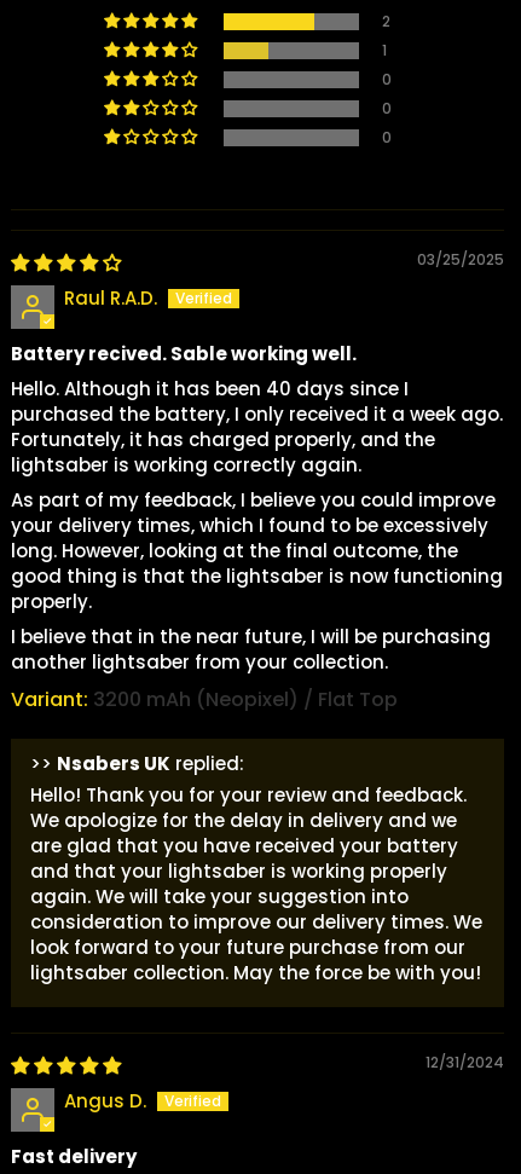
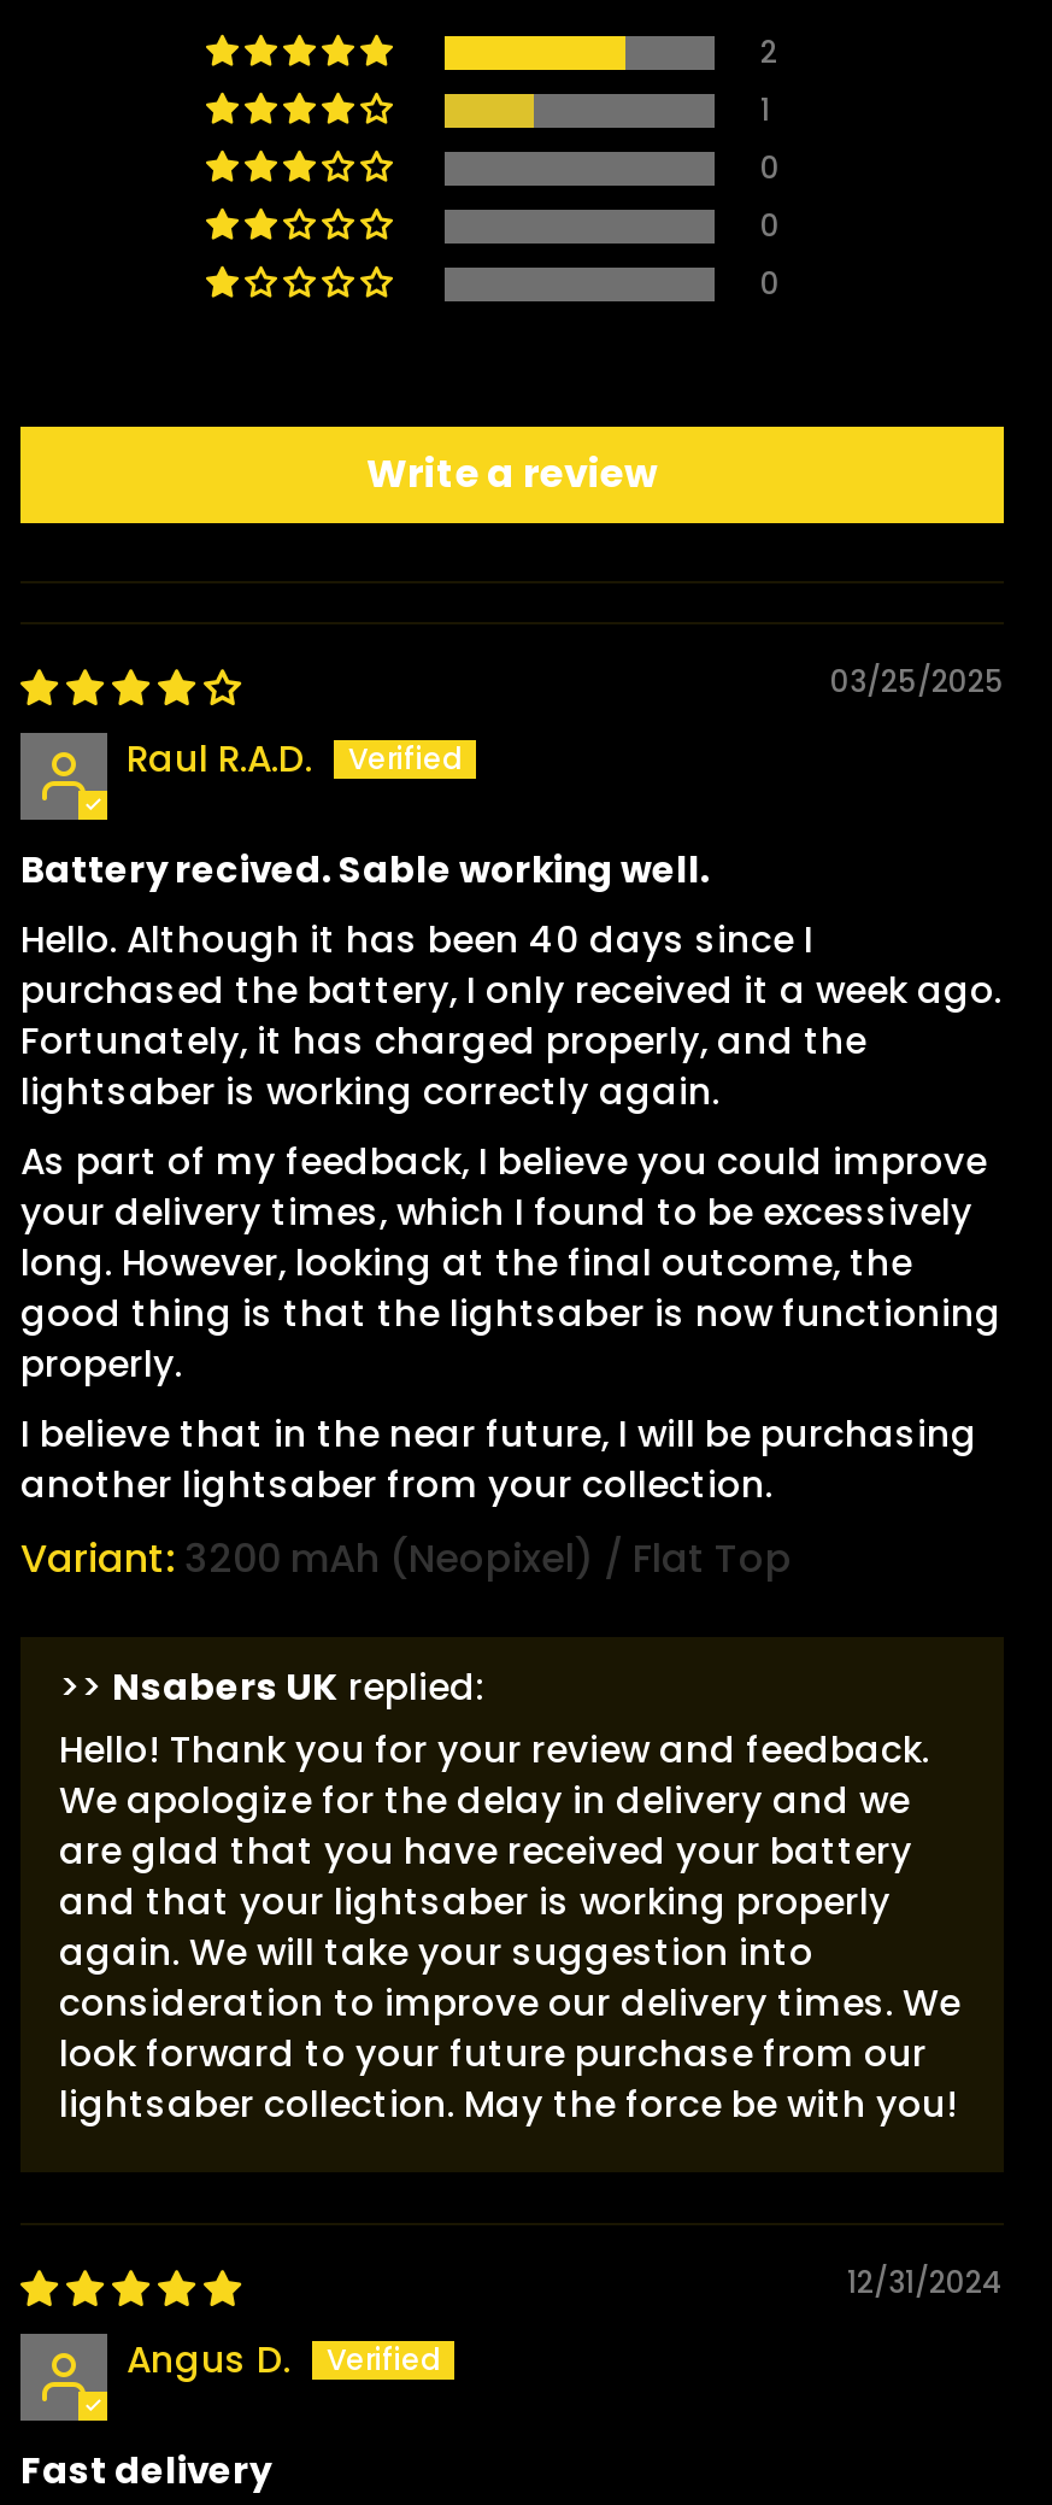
none -> [366,446,658,501] Write a review

